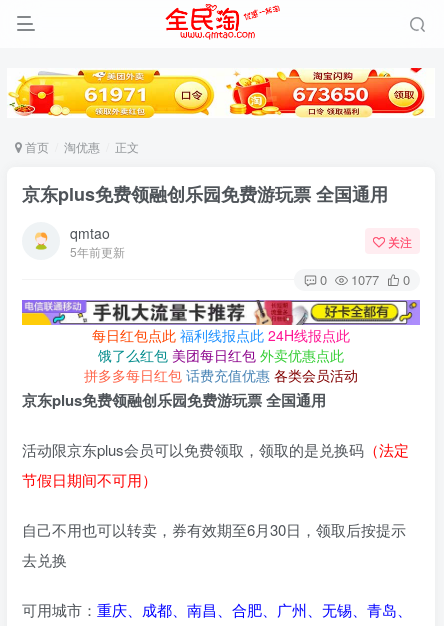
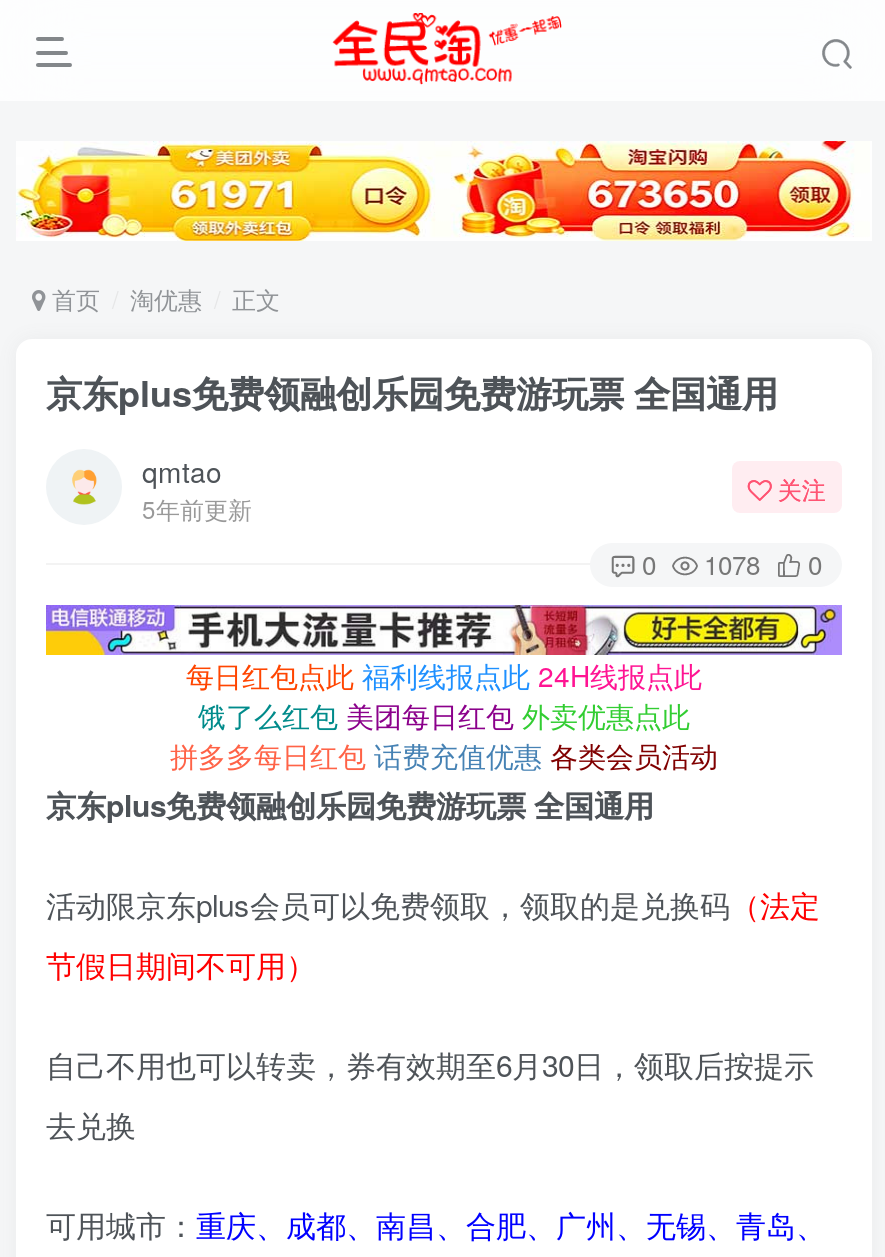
[320,270,410,289] 0 1077 0 -> [642,546,822,584] 0 1078 0

